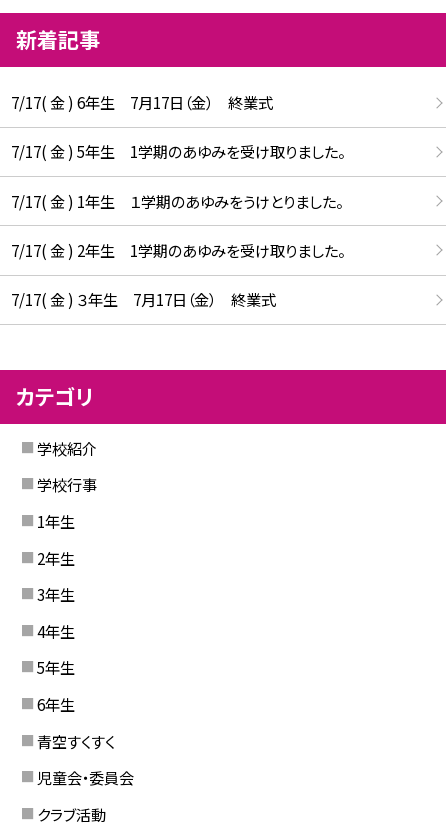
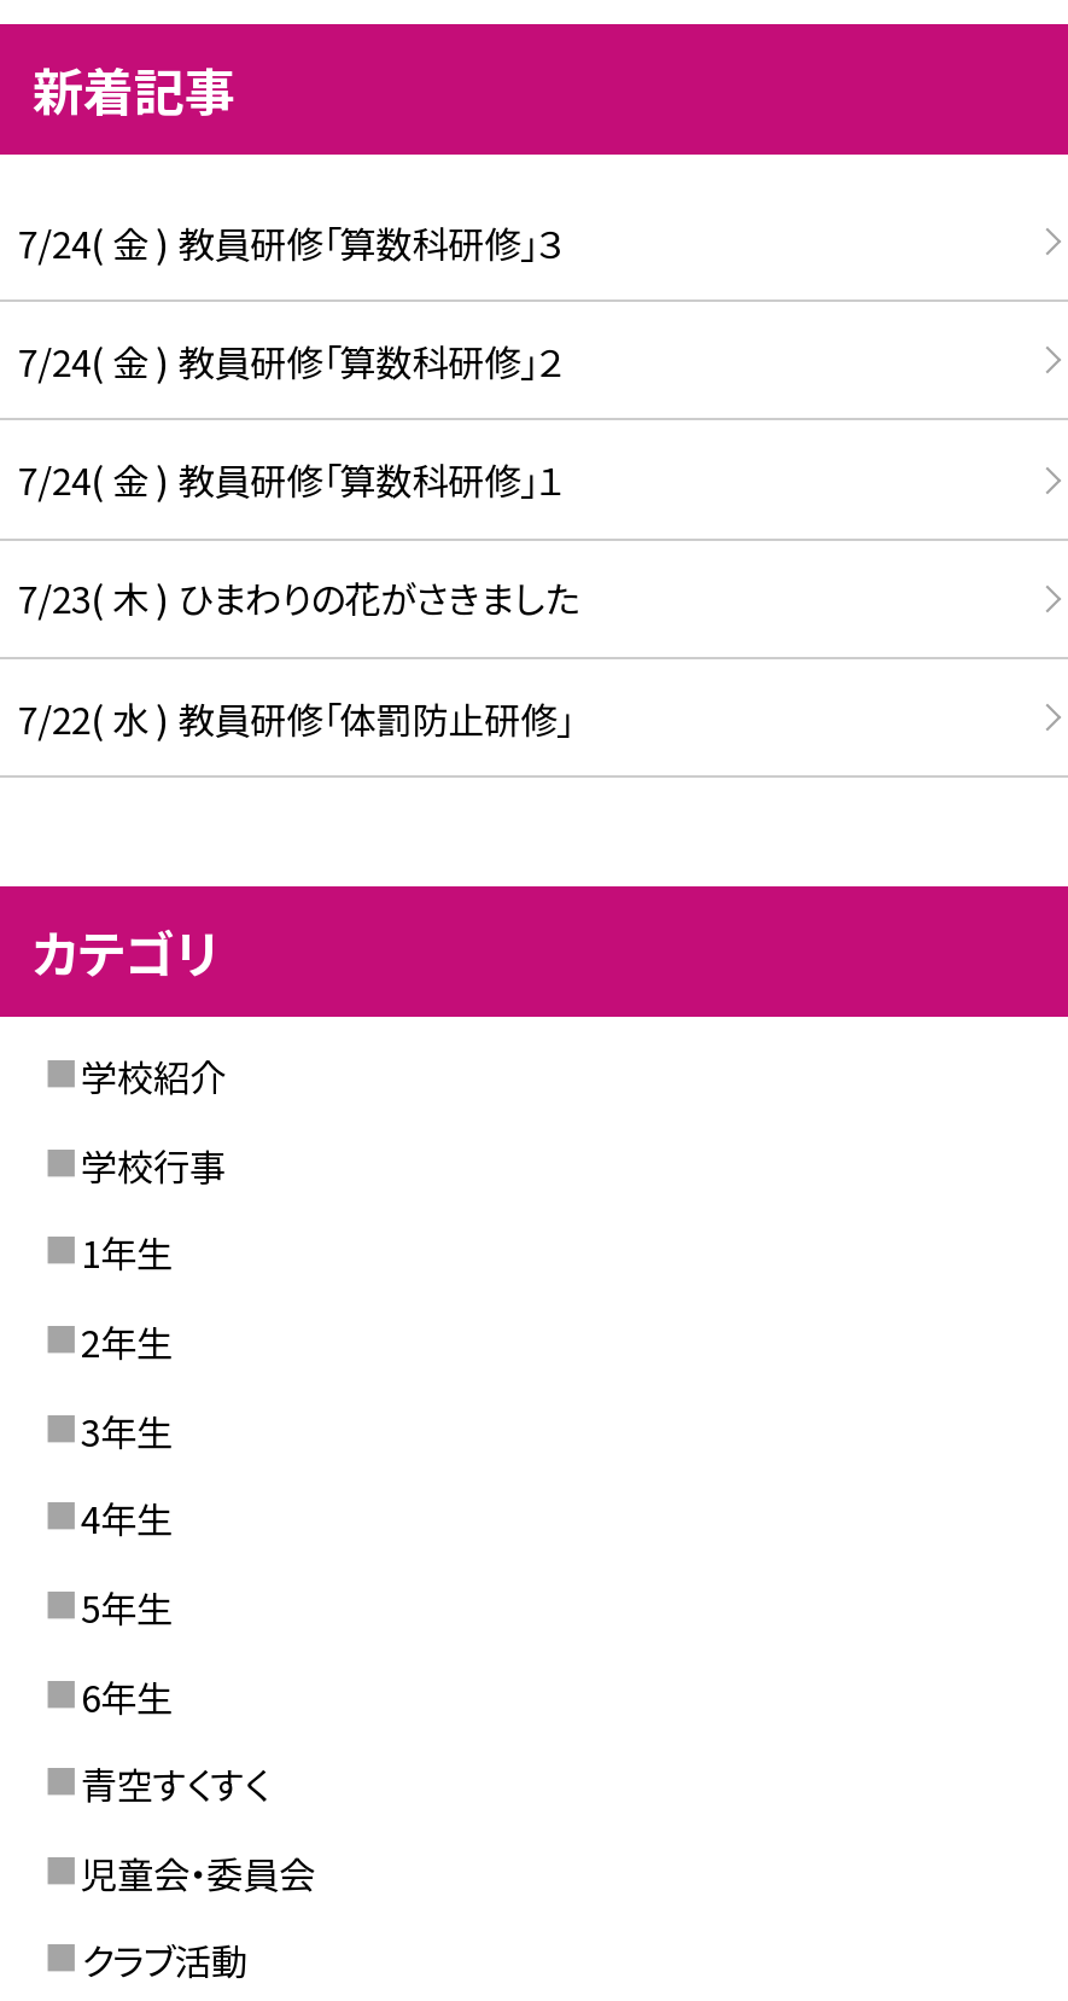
[11,91,273,113] 7/17( 金 ) 6年生 7月17日（金） 終業式 -> [18,214,564,267] 7/24( 金 ) 教員研修「算数科研修」３
[11,140,345,162] 7/17( 金 ) 5年生 1学期のあゆみを受け取りました。 -> [18,333,564,386] 7/24( 金 ) 教員研修「算数科研修」２
[11,190,343,212] 7/17( 金 ) 1年生 １学期のあゆみをうけとりました。 -> [18,452,564,505] 7/24( 金 ) 教員研修「算数科研修」１
[11,239,345,261] 7/17( 金 ) 2年生 1学期のあゆみを受け取りました。 -> [18,571,578,624] 7/23( 木 ) ひまわりの花がさきました
[11,288,276,310] 7/17( 金 ) ３年生 7月17日（金） 終業式 -> [18,690,573,743] 7/22( 水 ) 教員研修「体罰防止研修」

